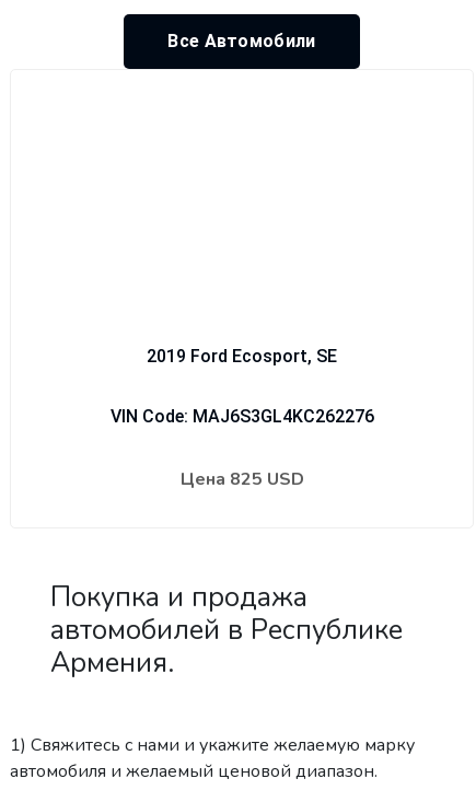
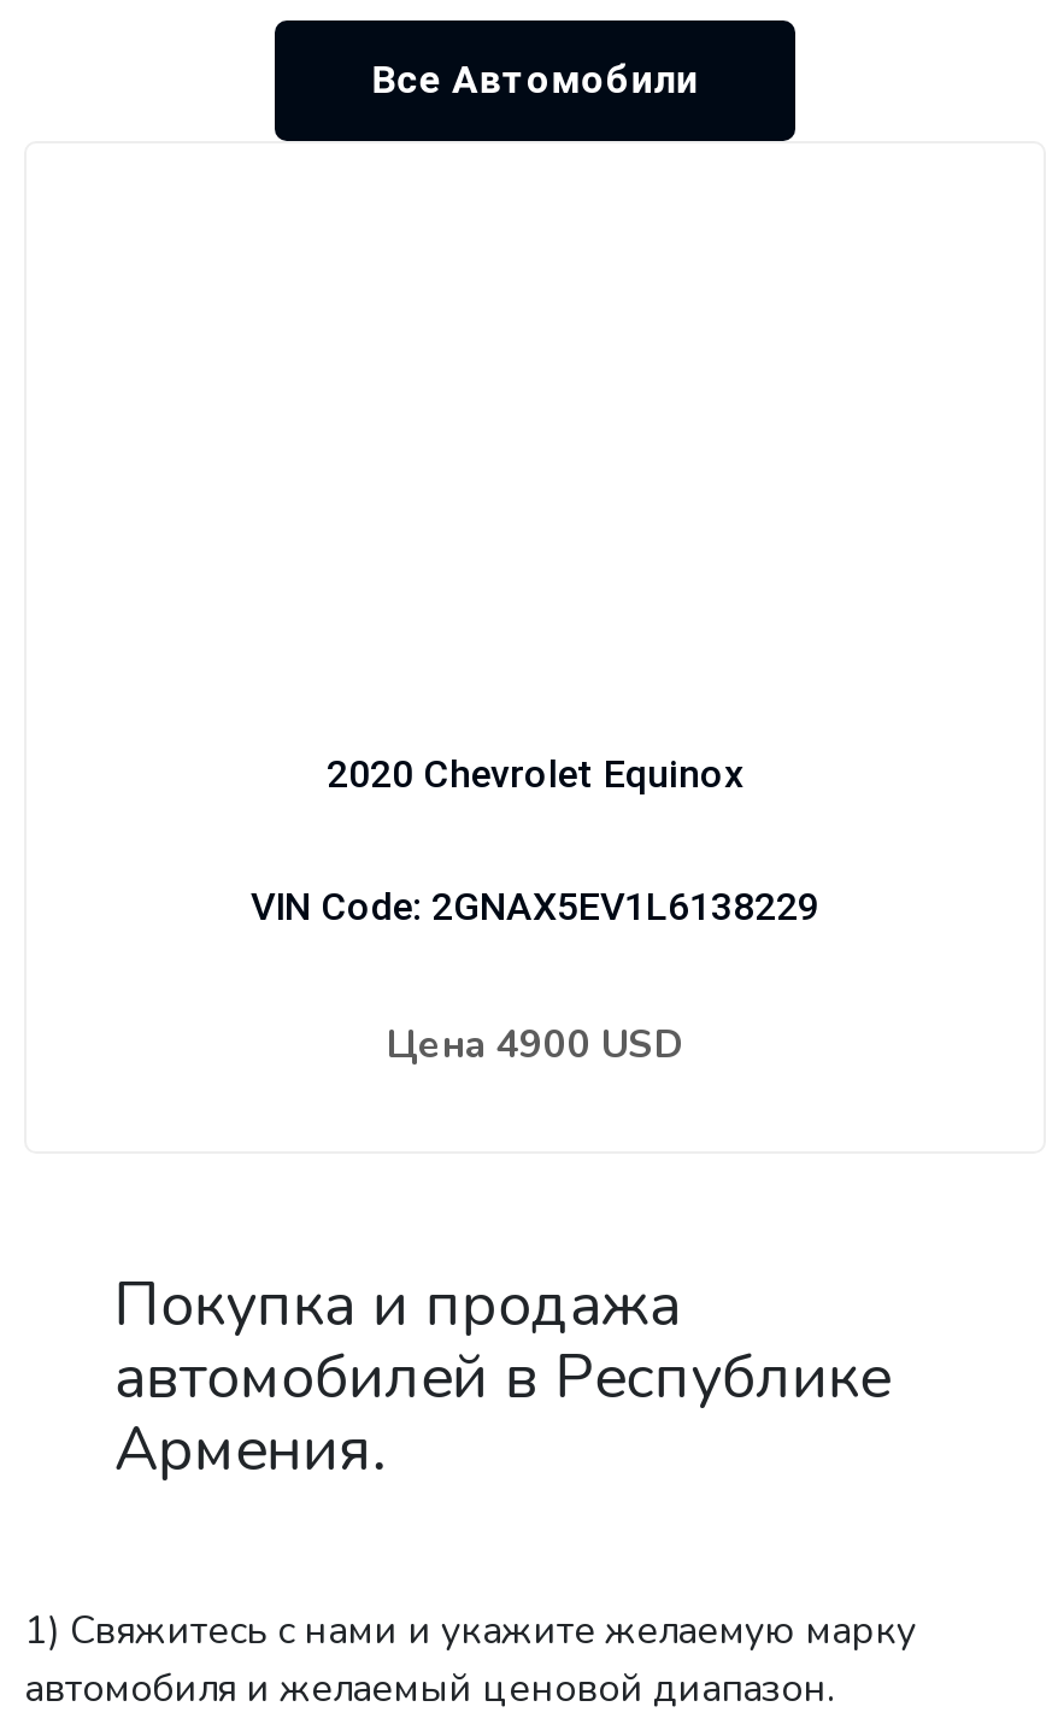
[147,346,337,367] 2019 Ford Ecosport, SE -> [327,751,743,797] 2020 Chevrolet Equinox
[110,406,374,427] VIN Code: MAJ6S3GL4KC262276 -> [251,884,819,929] VIN Code: 2GNAX5EV1L6138229
[180,467,304,491] Цена 825 USD -> [387,1019,683,1072] Цена 4900 USD

